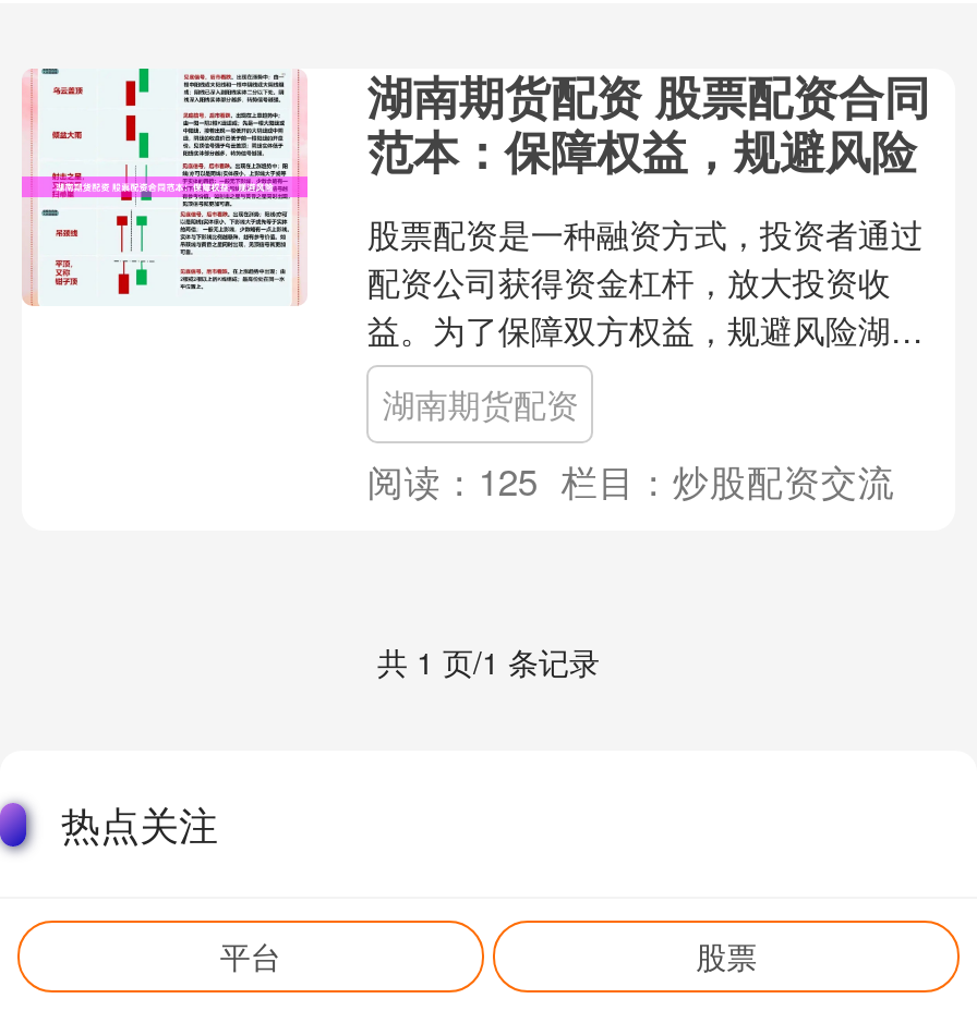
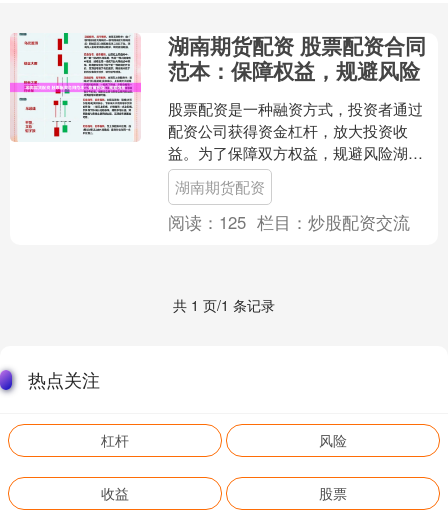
[220,933,281,977] 平台 -> [101,430,347,503] 杠杆 | 风险 | 收益

